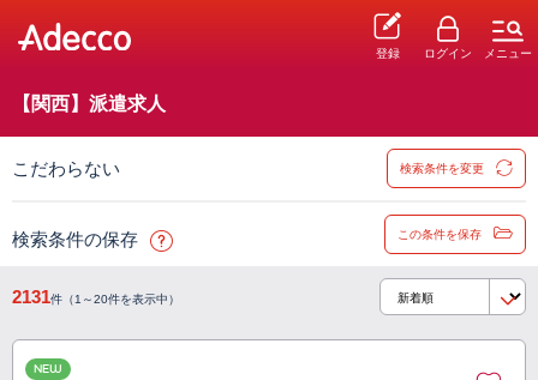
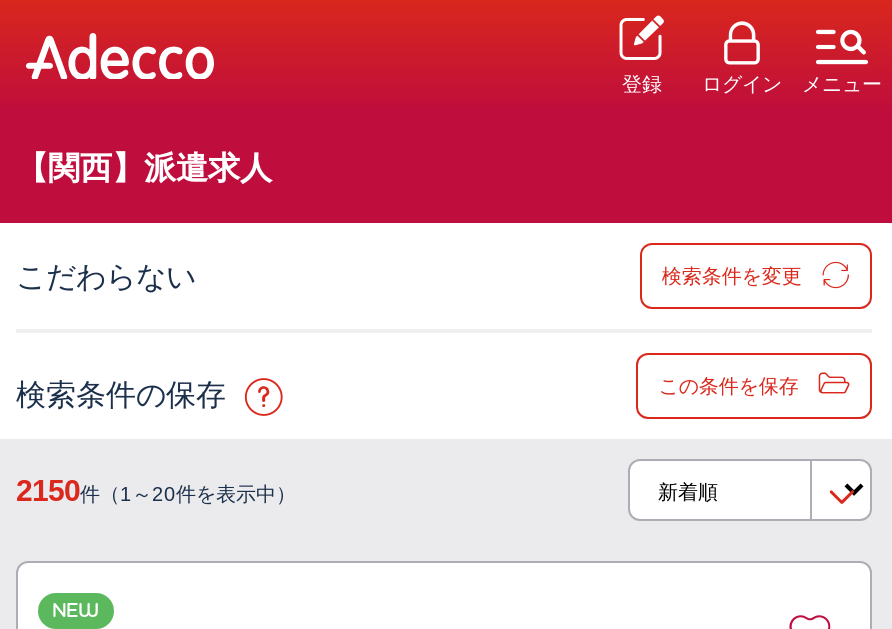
[12,286,180,307] 2131件（1～20件を表示中） -> [16,473,296,507] 2150件（1～20件を表示中）

